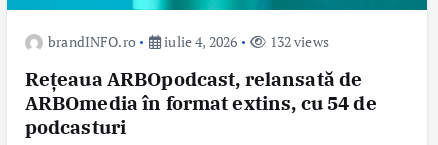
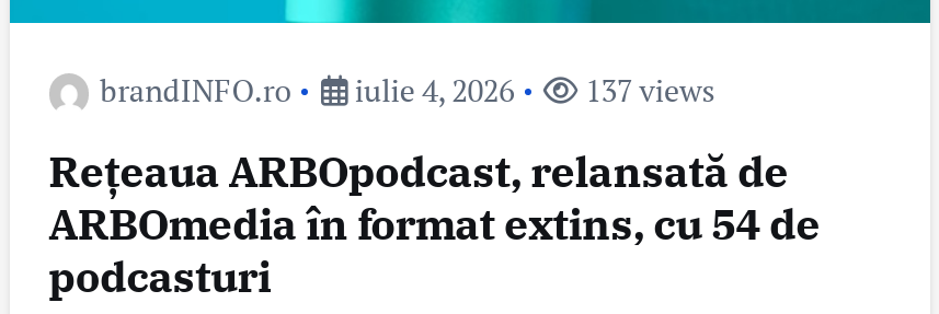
[48,31,329,50] brandINFO.ro iulie 4, 2026 132 views -> [100,69,715,111] brandINFO.ro iulie 4, 2026 137 views

